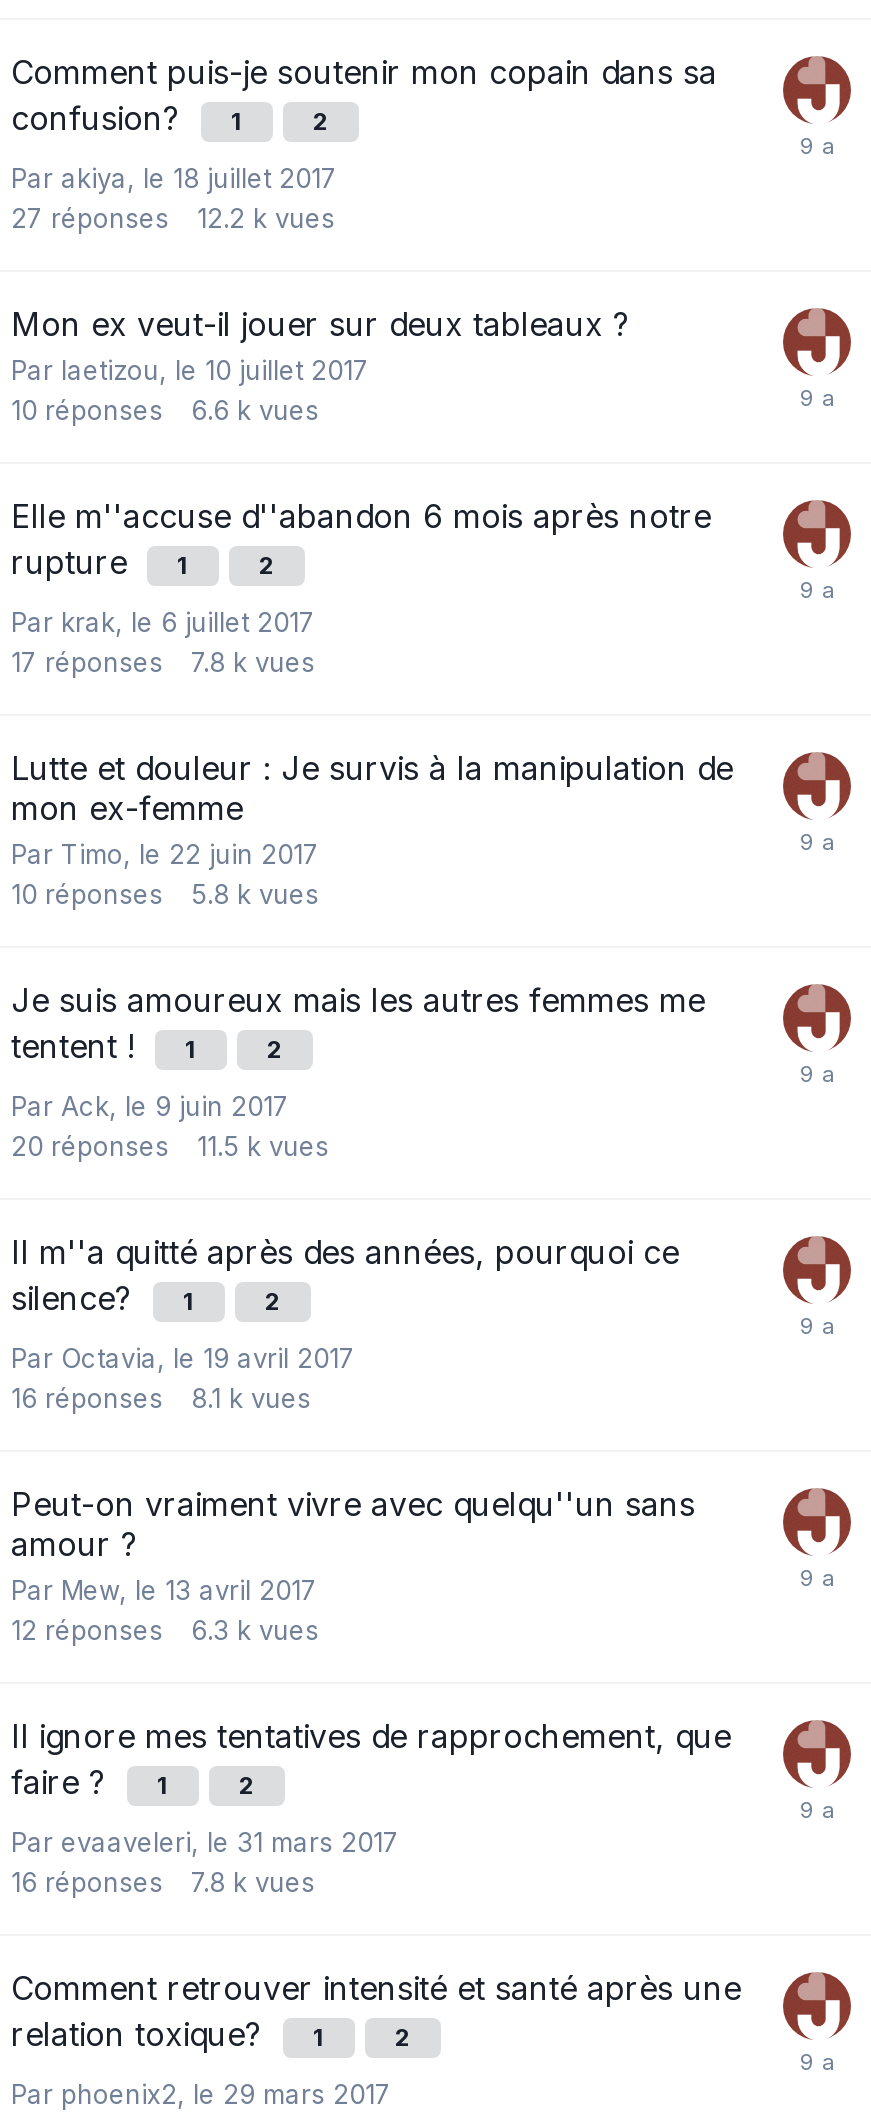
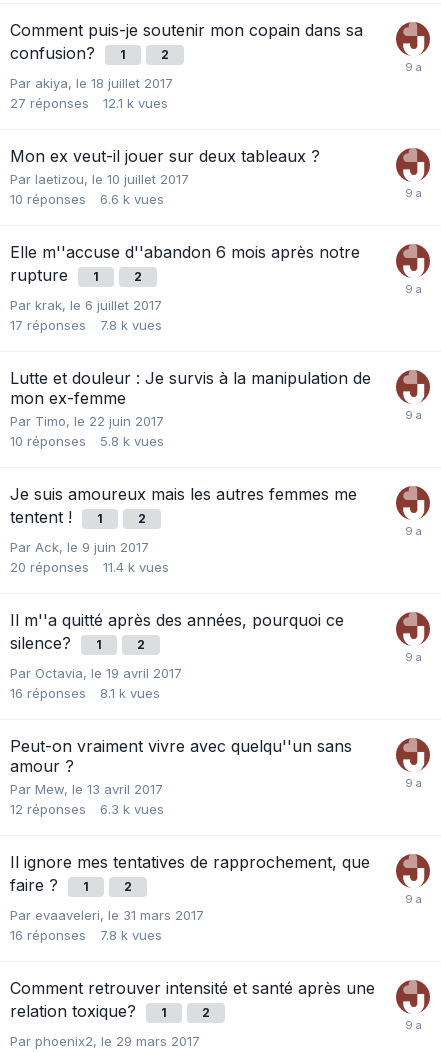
[11,201,335,233] 27 réponses 12.2 k vues -> [10,94,168,110] 27 réponses 12.1 k vues
[11,1129,329,1161] 20 réponses 11.5 k vues -> [10,558,169,574] 20 réponses 11.4 k vues

